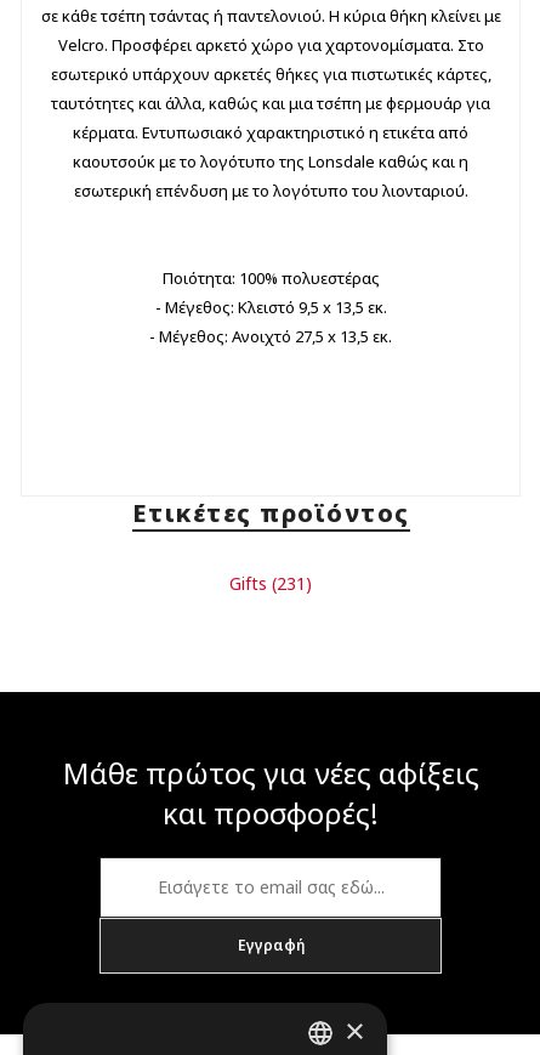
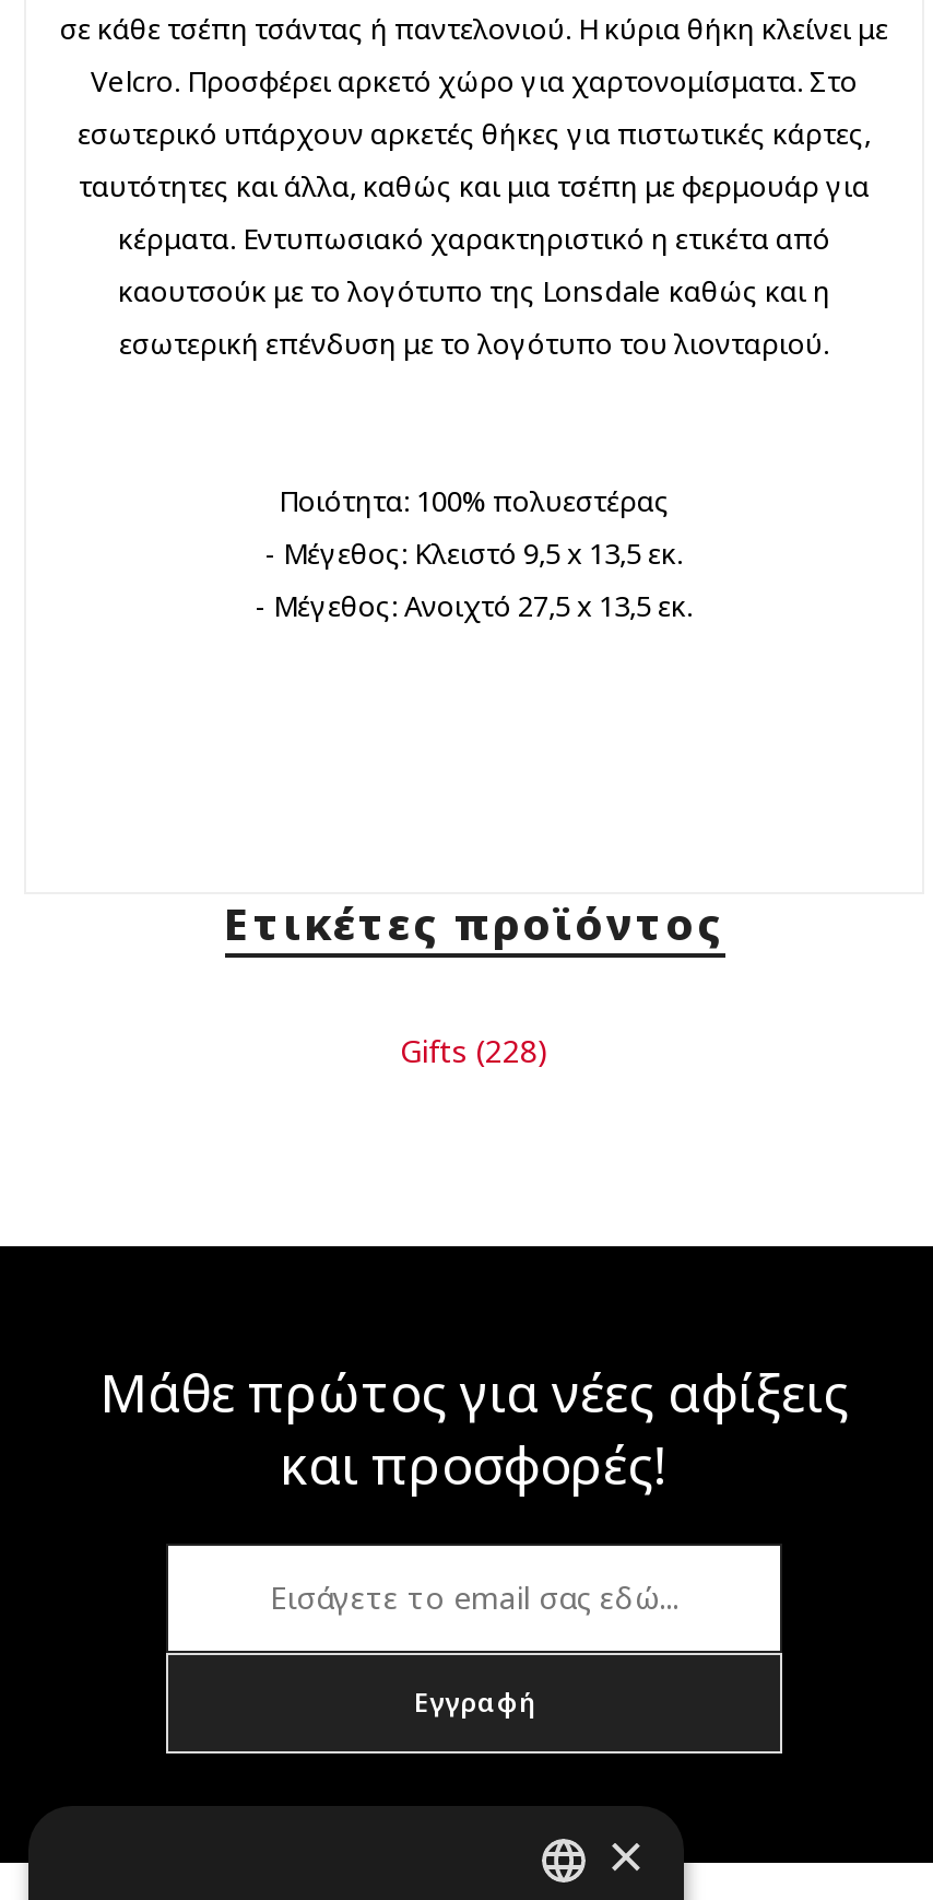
[229,572,312,595] Gifts (231) -> [400,1030,548,1071] Gifts (228)

